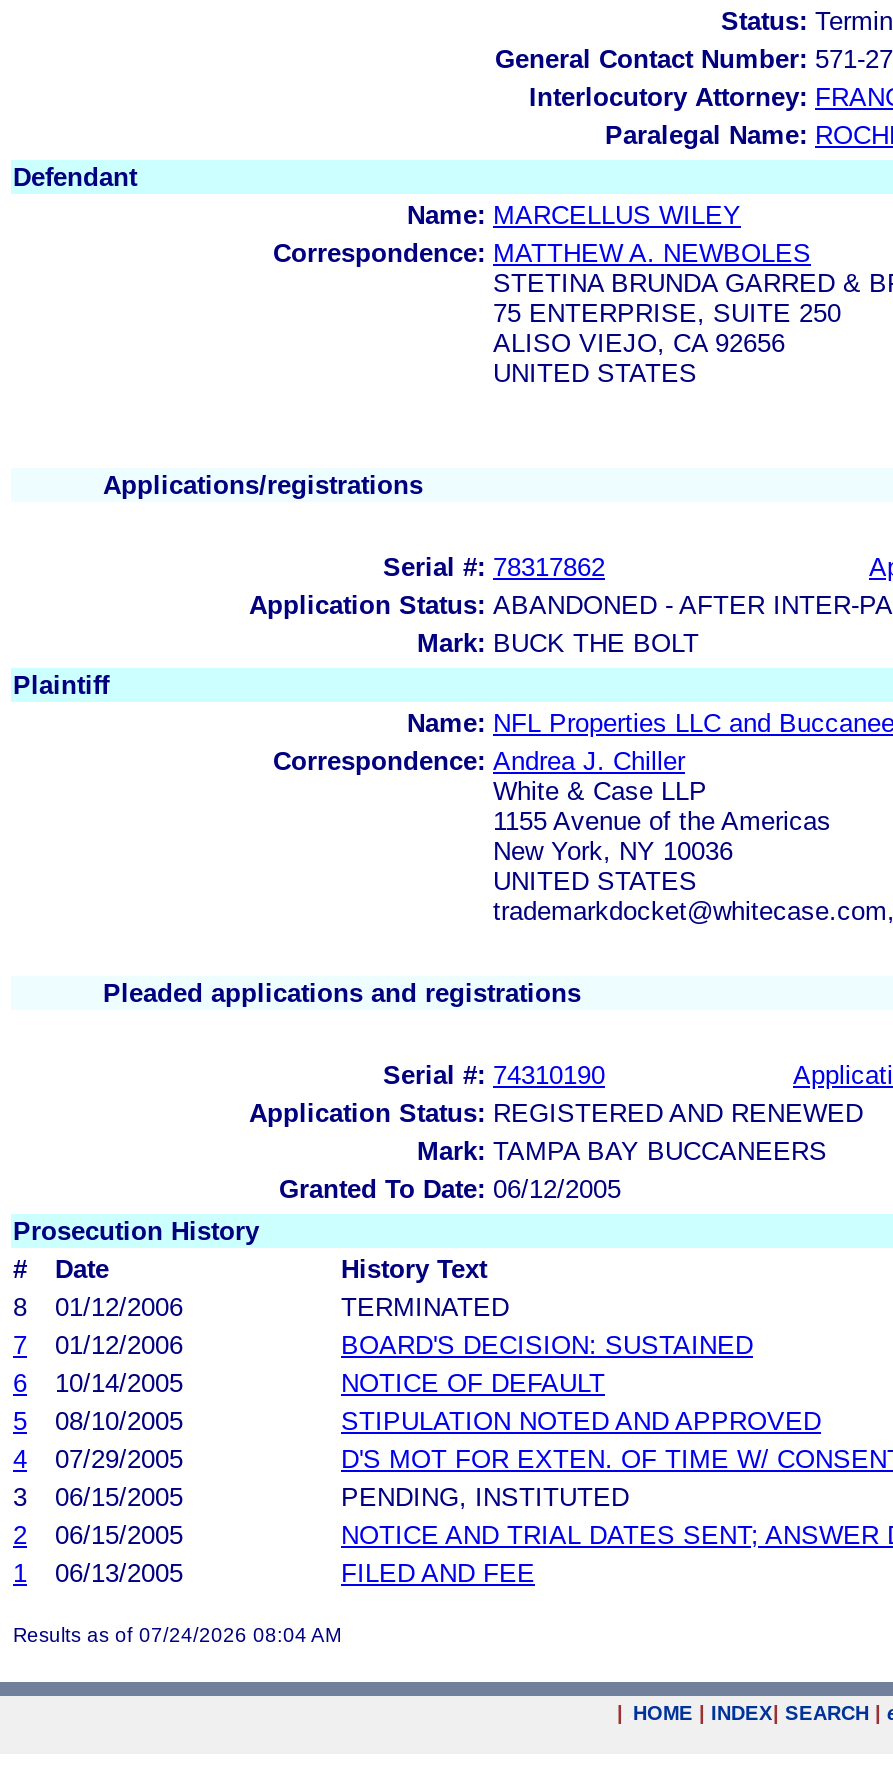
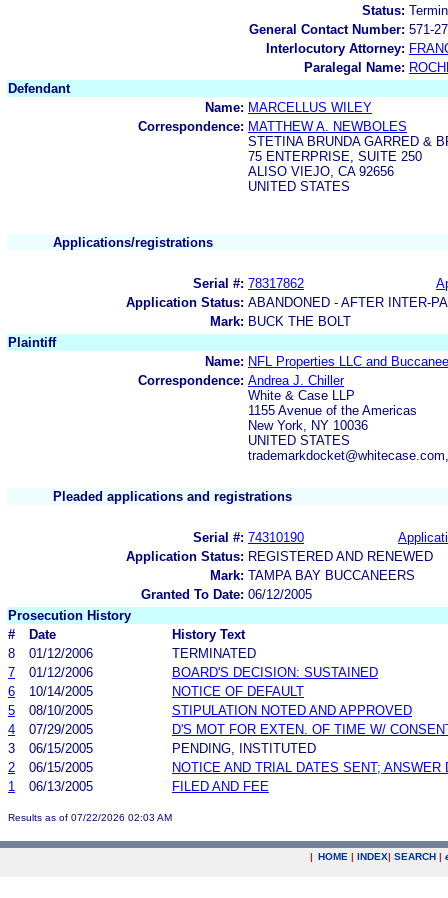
[13,1624,341,1646] Results as of 07/24/2026 08:04 AM -> [8,812,172,823] Results as of 07/22/2026 02:03 AM

